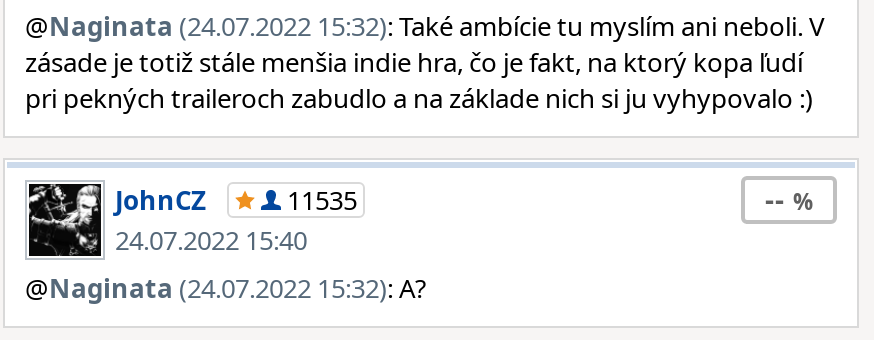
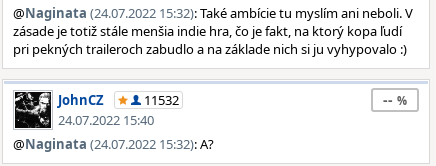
[287,182,357,218] 11535 -> [144,91,179,109] 11532

